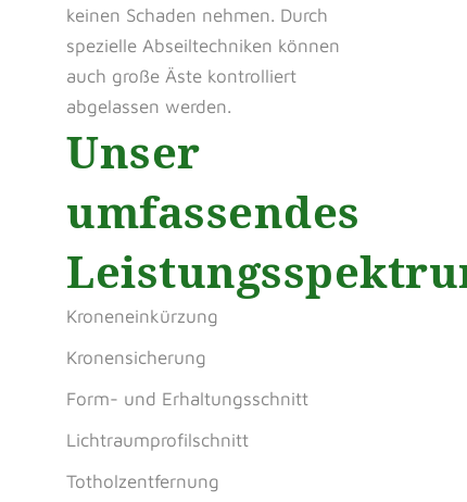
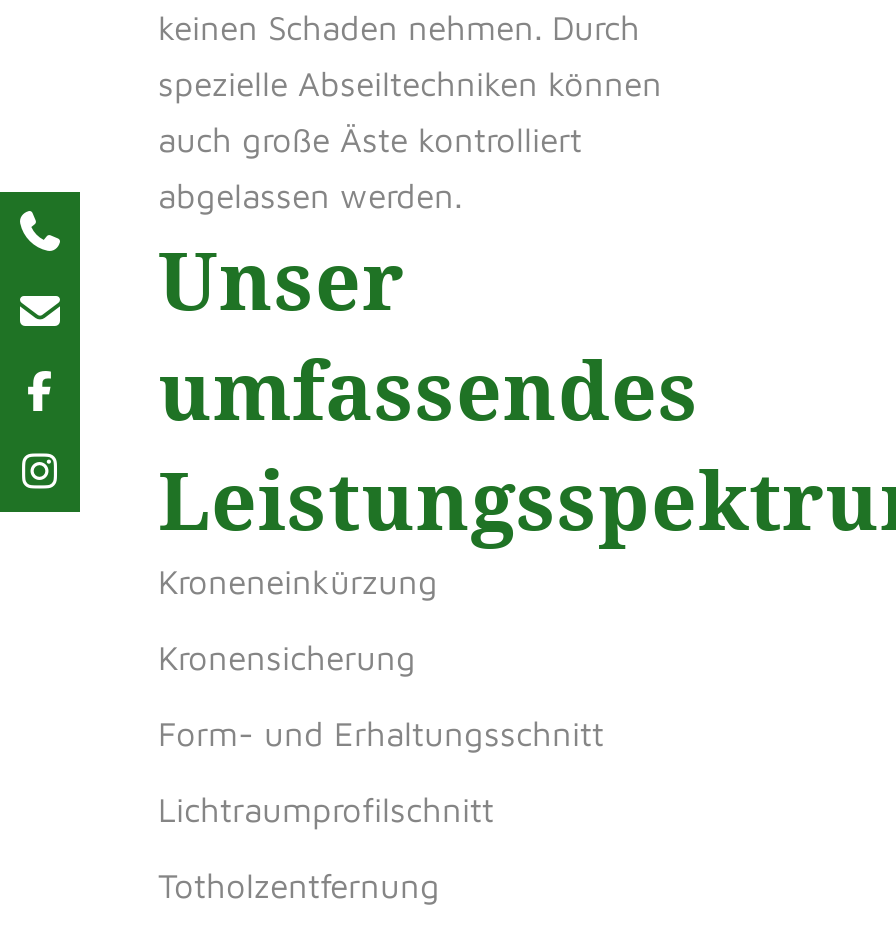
none -> [6,190,82,514] [image]

